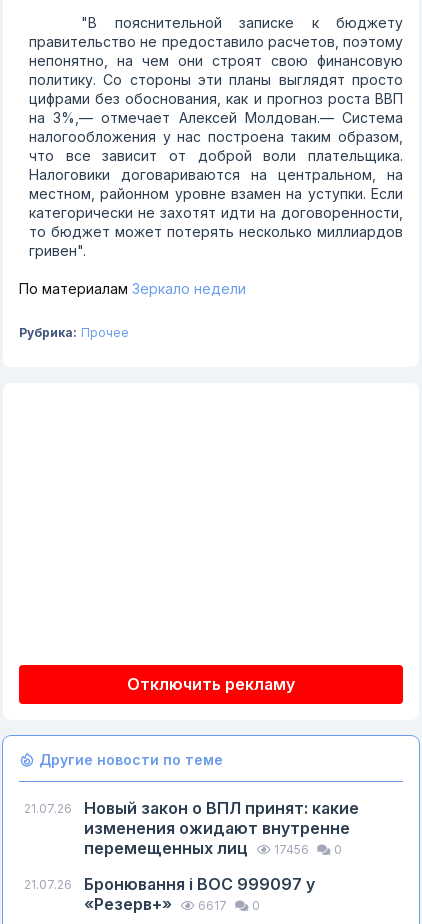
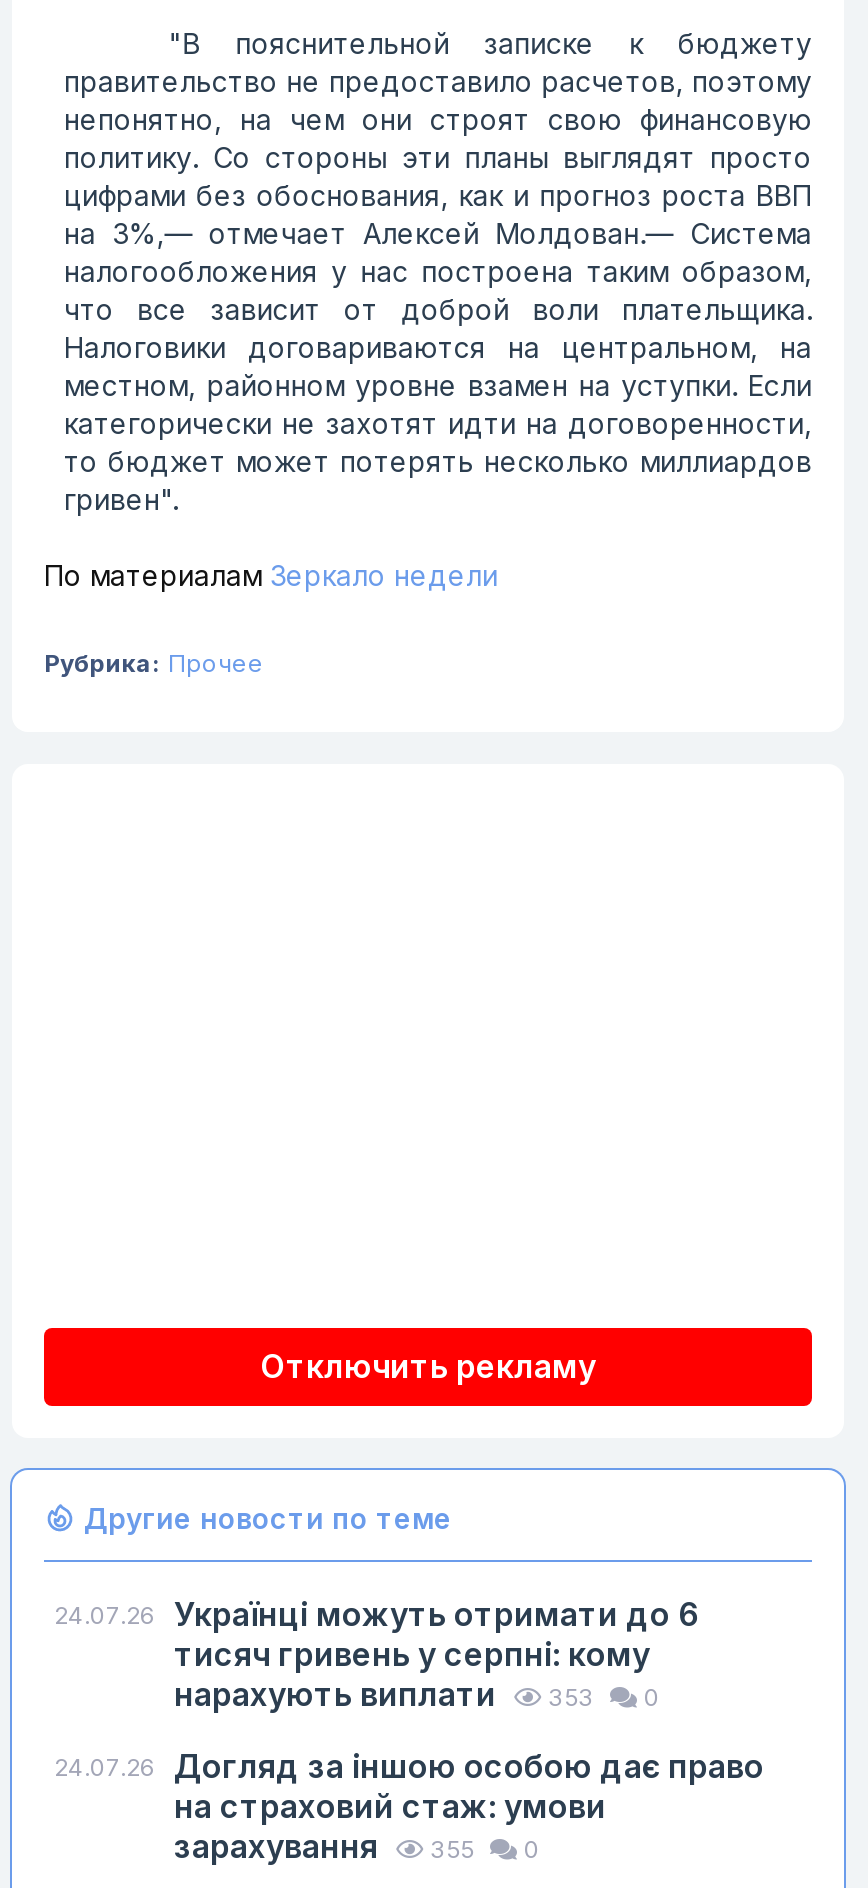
[24,798,359,858] 21.07.26 | Новый закон о ВПЛ принят: какие | изменения ожидают внутренне | перемещенных лиц | 17456 -> [54,1594,700,1714] 24.07.26 Українці можуть отримати до 6 | тисяч гривень у серпні: кому | нарахують виплати | 353
[24,874,315,914] 21.07.26 | Бронювання і ВОС 999097 у | «Резерв+» | 6617 -> [54,1746,764,1866] 24.07.26 Догляд за іншою особою дає право | на страховий стаж: умови | зарахування | 355

